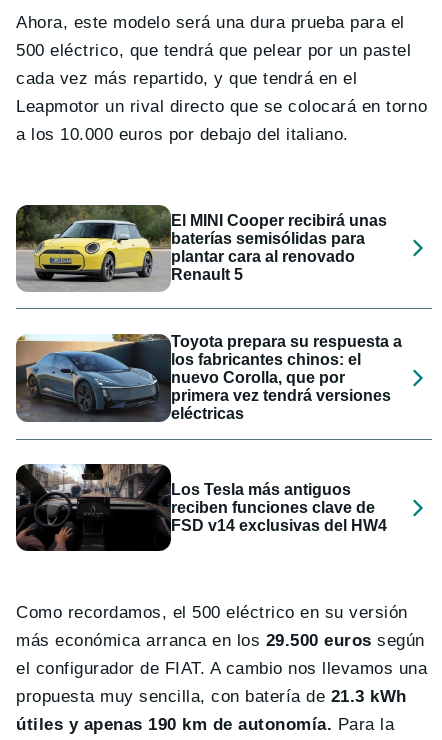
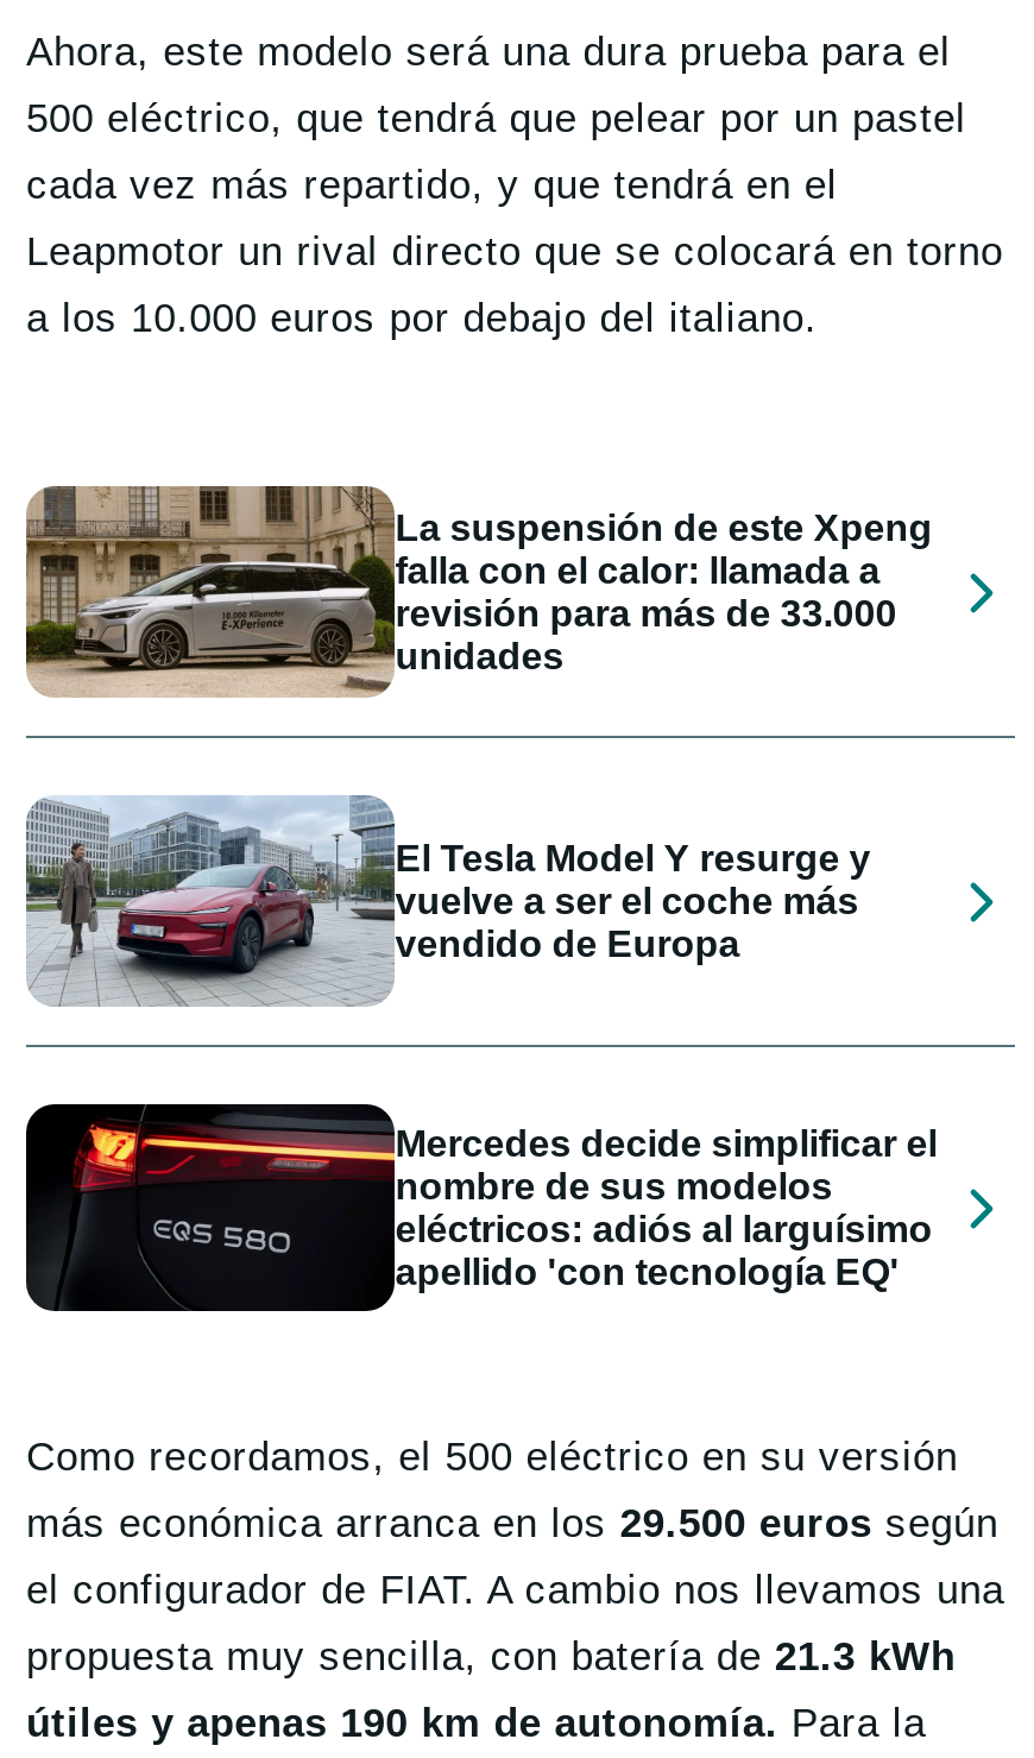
[15,205,387,291] [image] | El MINI Cooper recibirá unas | baterías semisólidas para | plantar cara al renovado | Renault 5 -> [24,484,932,698] [image] | La suspensión de este Xpeng | falla con el calor: llamada a | revisión para más de 33.000 | unidades
[16,333,402,422] [image] | Toyota prepara su respuesta a | los fabricantes chinos: el | nuevo Corolla, que por | primera vez tendrá versiones | eléctricas -> [26,795,870,1004] [image] | El Tesla Model Y resurge y | vuelve a ser el coche más | vendido de Europa
[16,463,387,552] [image] | Los Tesla más antiguos | reciben funciones clave de | FSD v14 exclusivas del HW4 -> [24,1102,937,1313] [image] | Mercedes decide simplificar el | nombre de sus modelos | eléctricos: adiós al larguísimo | apellido 'con tecnología EQ'

